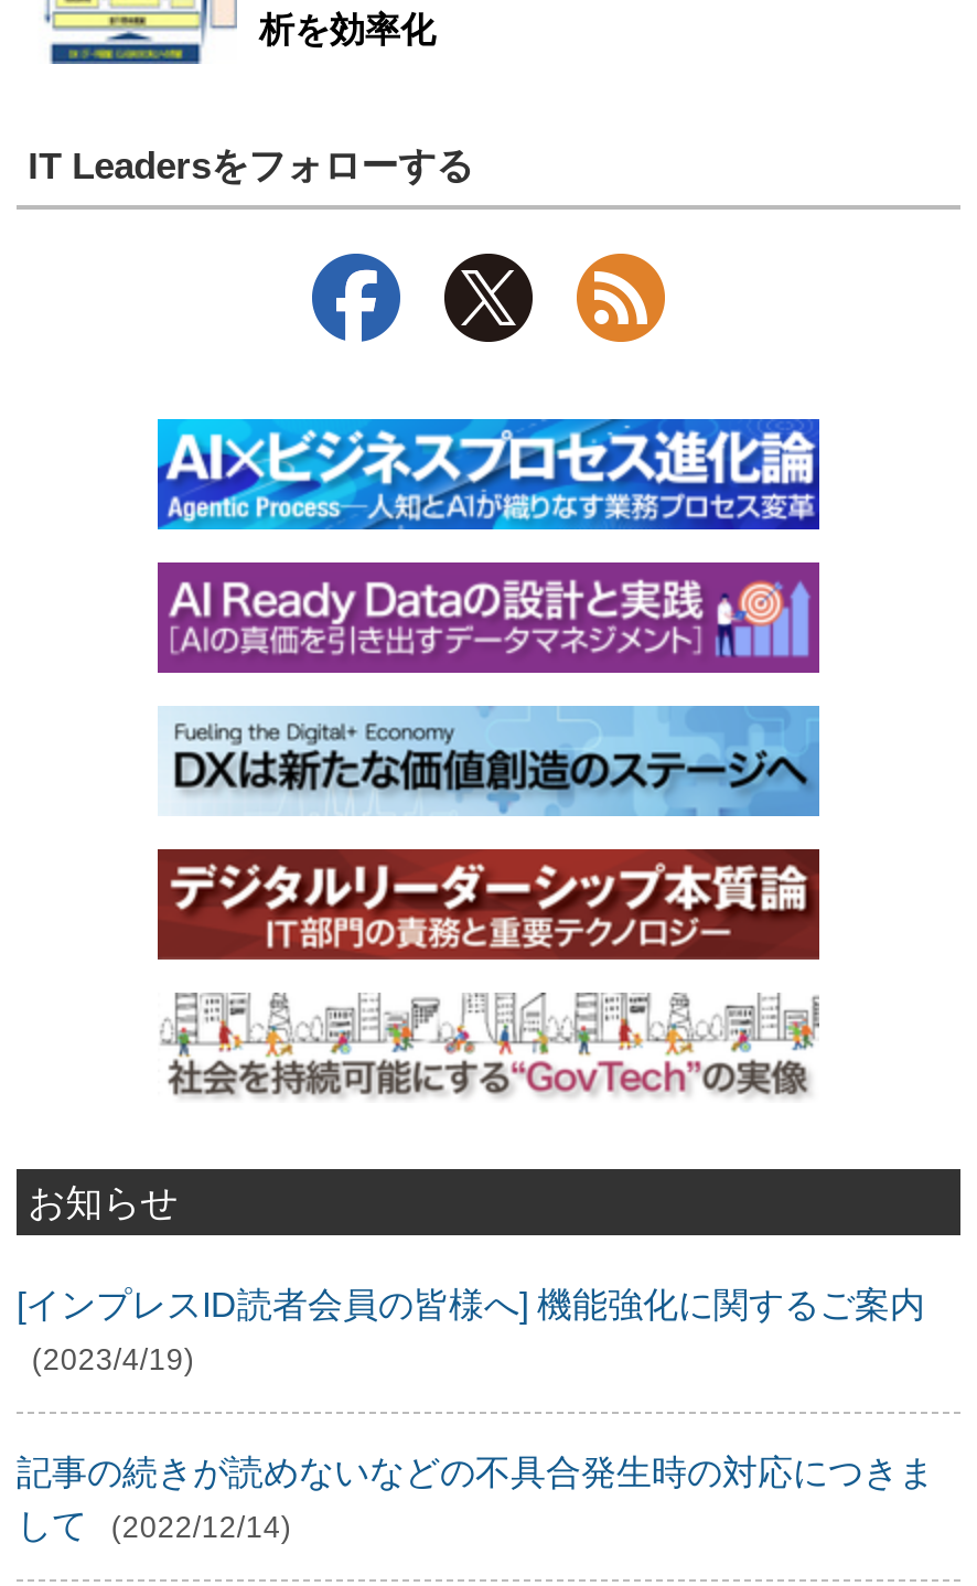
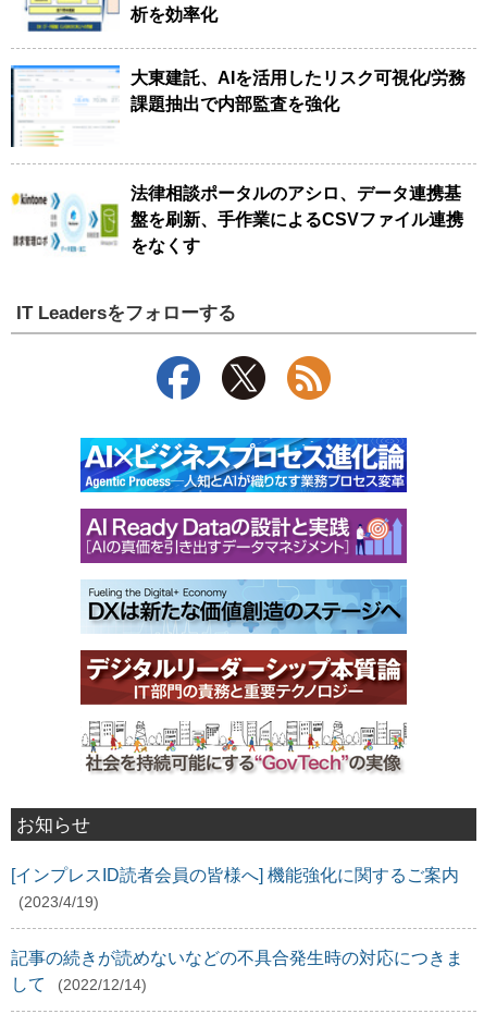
none -> [10,64,466,148] [image] | 大東建託、AIを活用したリスク可視化/労務 | 課題抽出で内部監査を強化
none -> [11,184,463,261] [image] | 法律相談ポータルのアシロ、データ連携基 | 盤を刷新、手作業によるCSVファイル連携 | をなくす

